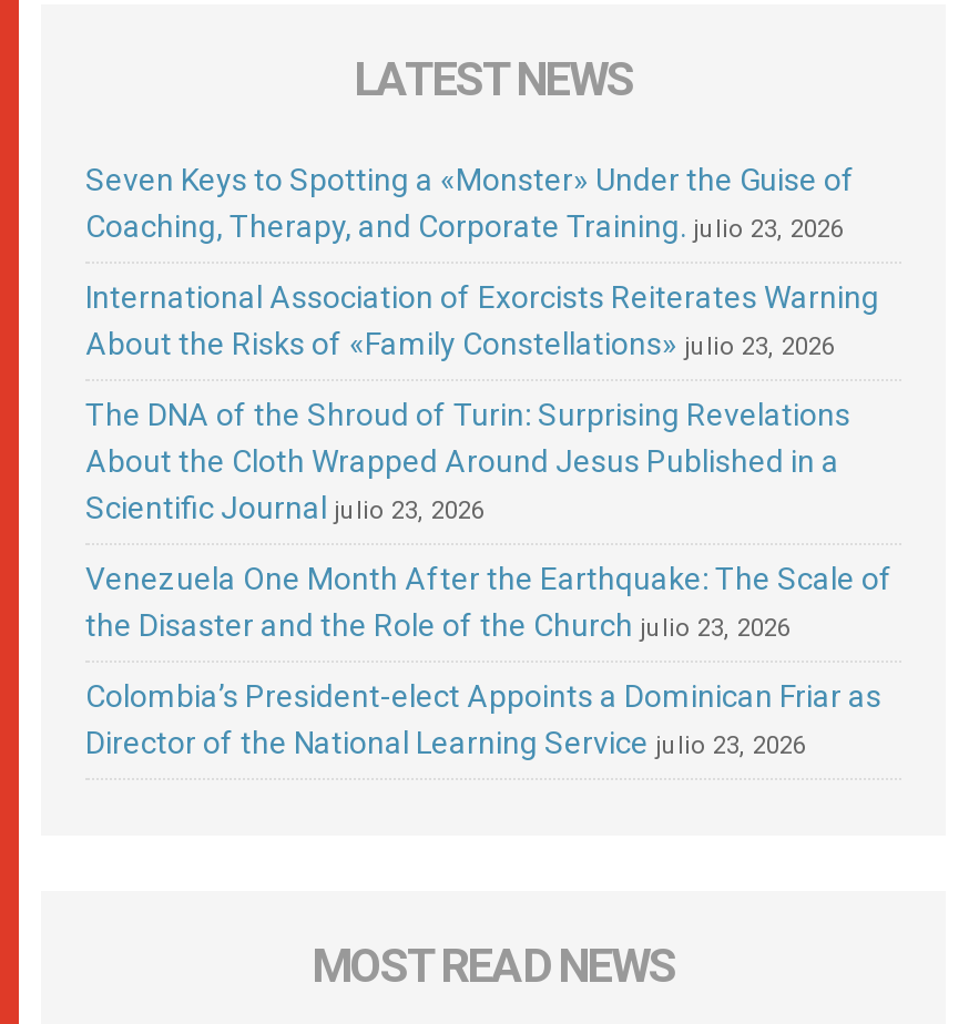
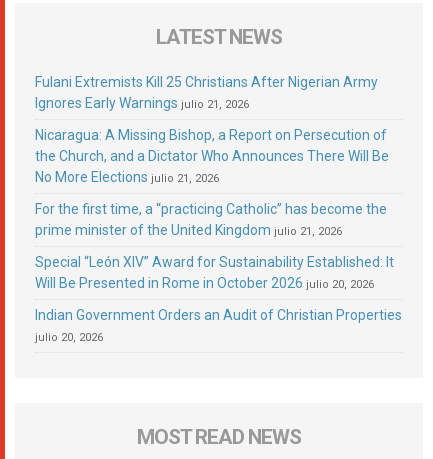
[85,161,893,760] Seven Keys to Spotting a «Monster» Under the Guise of | Coaching, Therapy, and Corporate Training. julio 23, 2026 | International Association of Exorcists Reiterates Warning | About the Risks of «Family Constellations» julio 23, 2026 | The DNA of the Shroud of Turin: Surprising Revelations | About the Cloth Wrapped Around Jesus Published in a | Scientific Journal julio 23, 2026 | Venezuela One Month After the Earthquake: The Scale of | the Disaster and the Role of the Church julio 23, 2026 | Colombia’s President-elect Appoints a Dominican Friar as | Director of the National Learning Service julio 23, 2026 -> [35,74,402,344] Fulani Extremists Kill 25 Christians After Nigerian Army | Ignores Early Warnings julio 21, 2026 | Nicaragua: A Missing Bishop, a Report on Persecution of | the Church, and a Dictator Who Announces There Will Be | No More Elections julio 21, 2026 | For the first time, a “practicing Catholic” has become the | prime minister of the United Kingdom julio 21, 2026 | Special “León XIV” Award for Sustainability Established: It | Will Be Presented in Rome in October 2026 julio 20, 2026 | Indian Government Orders an Audit of Christian Properties | julio 20, 2026

